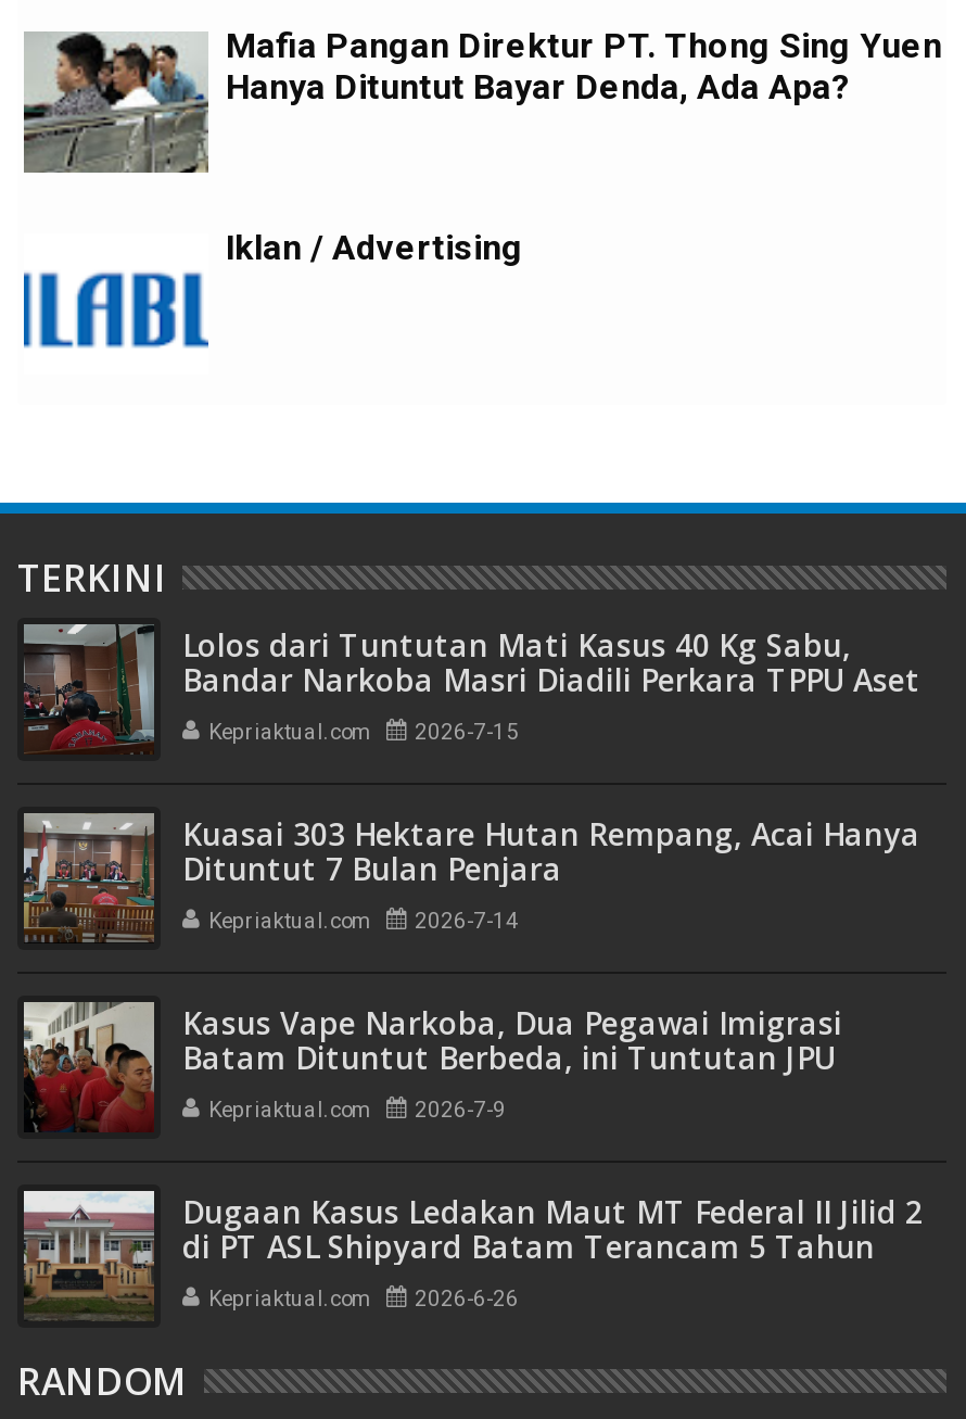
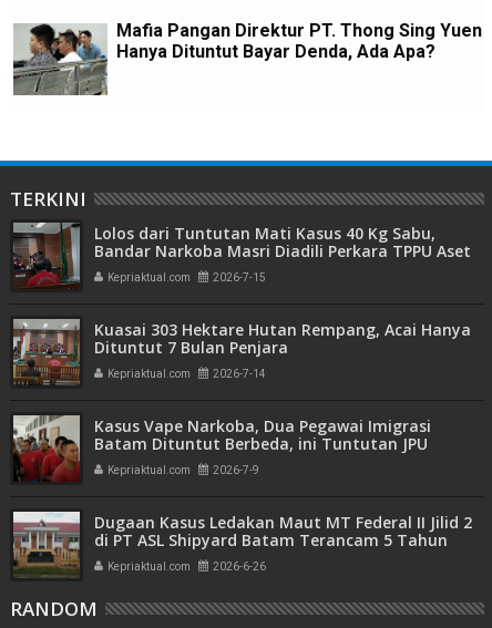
[226,226,523,268] Iklan / Advertising -> none
[22,271,208,373] [image] -> none

